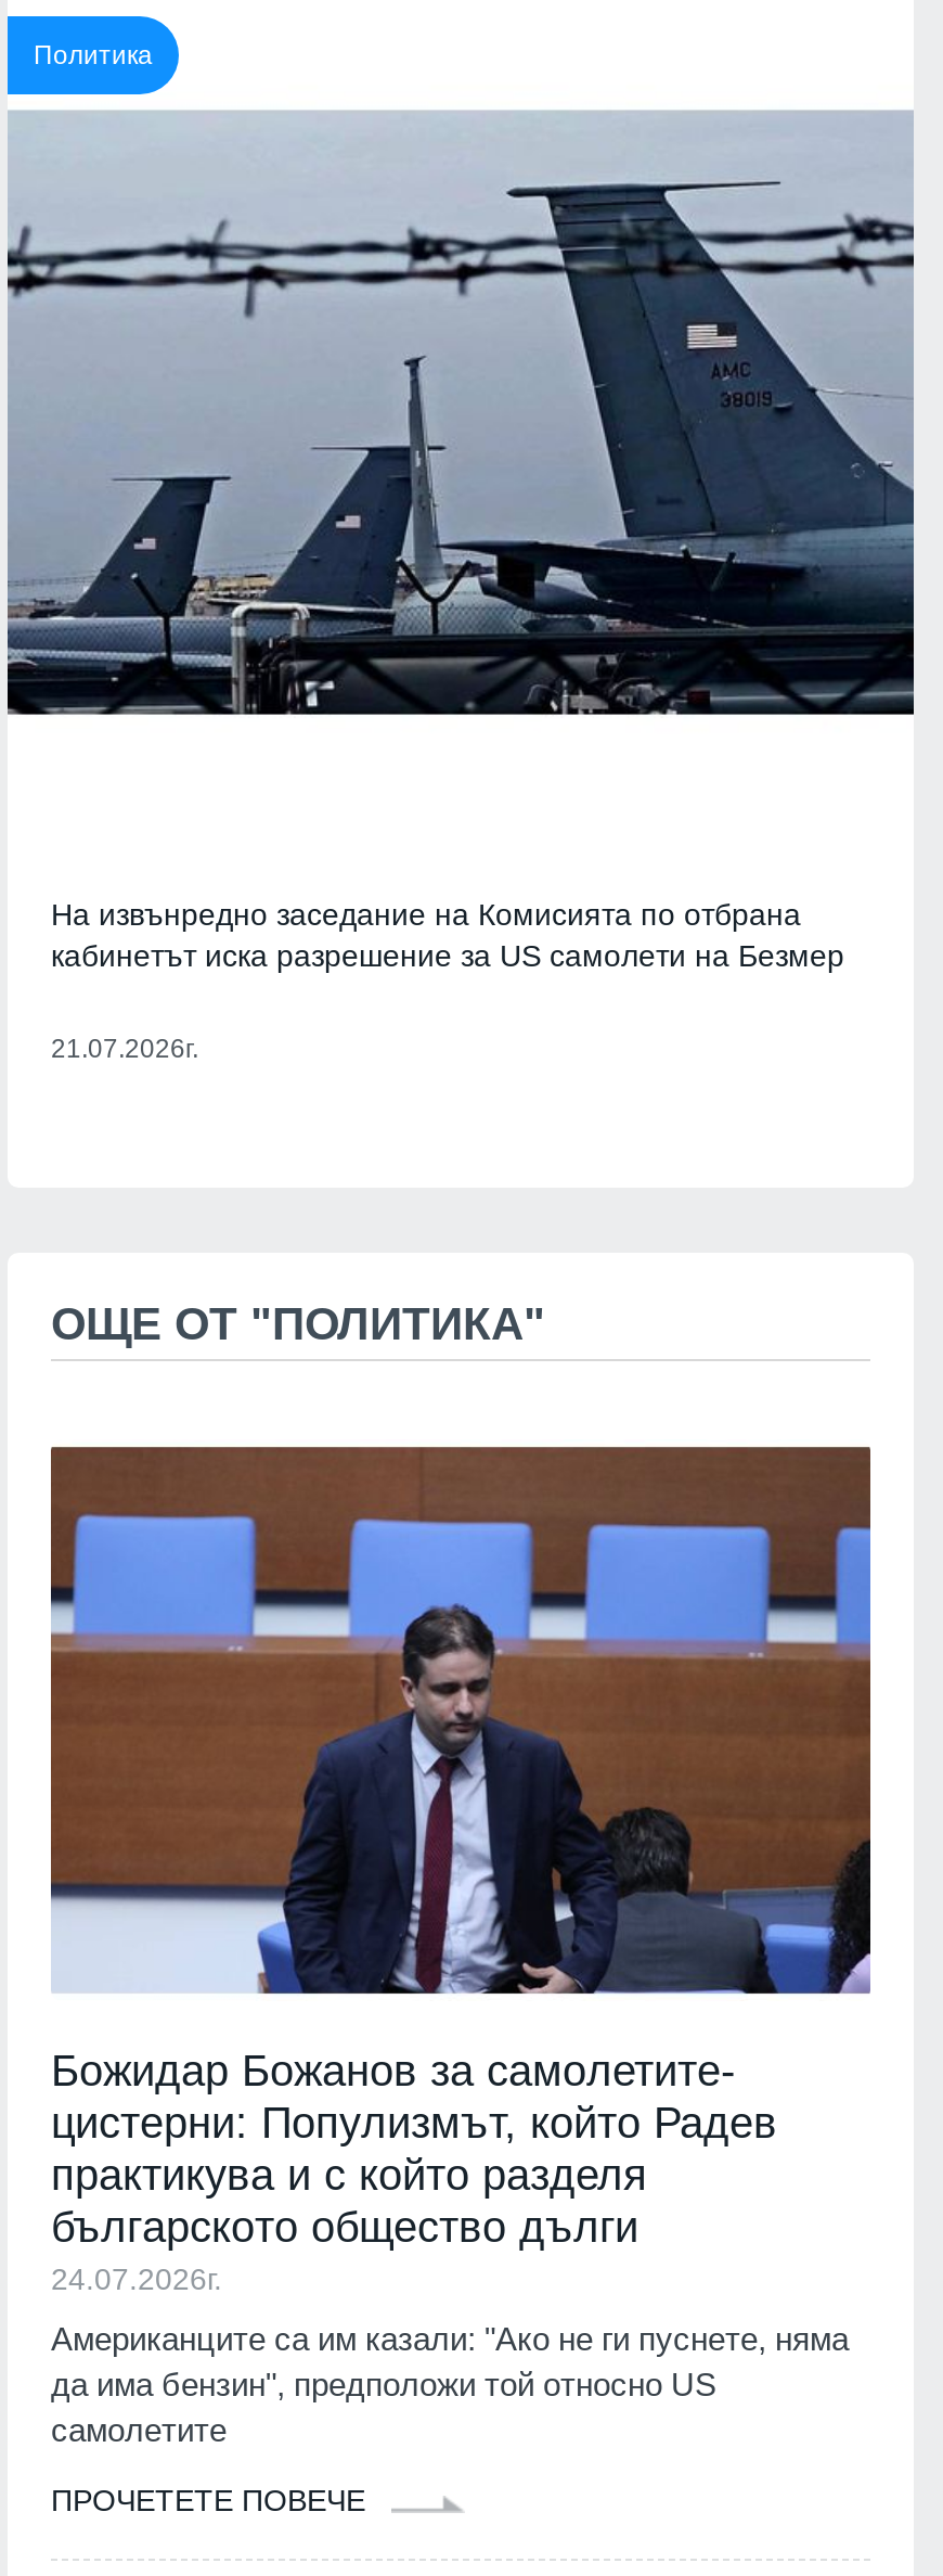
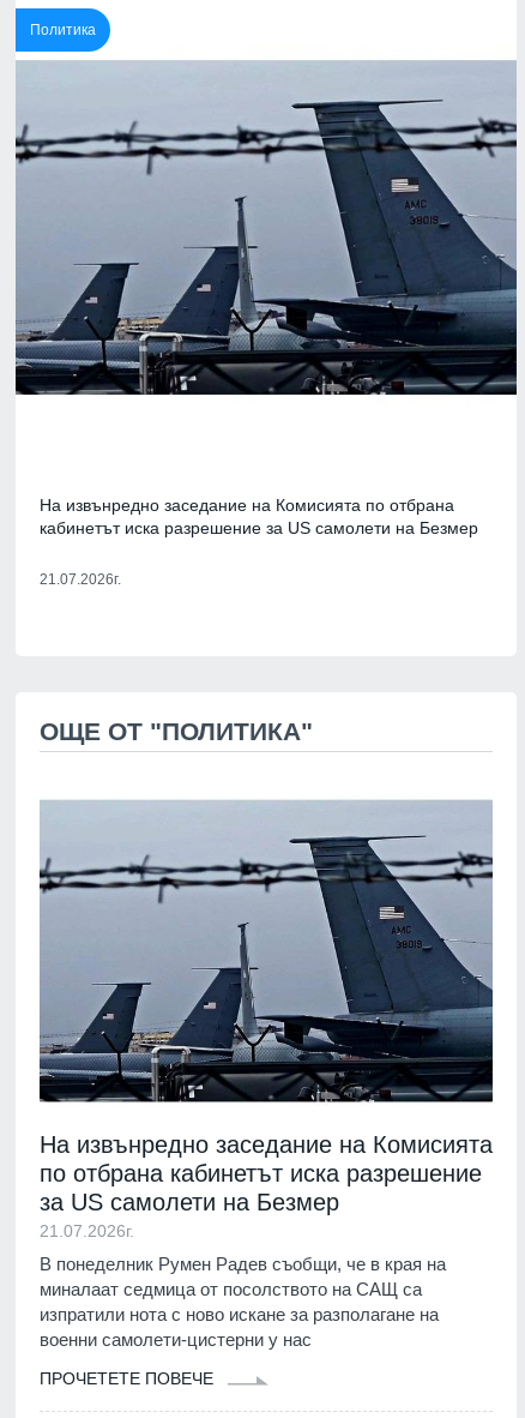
[49,1446,873,2297] [image] | Божидар Божанов за самолетите- | цистерни: Популизмът, който Радев | практикува и с който разделя | българското общество дълги | 24.07.2026г. -> [38,800,494,1241] [image] | На извънредно заседание на Комисията | по отбрана кабинетът иска разрешение | за US самолети на Безмер | 21.07.2026г.
[51,2321,849,2449] Американците са им казали: "Ако не ги пуснете, няма | да има бензин", предположи той относно US | самолетите -> [40,1254,446,1350] В понеделник Румен Радев съобщи, че в края на | миналаат седмица от посолството на САЩ са | изпратили нота с ново искане за разполагане на | военни самолети-цистерни у нас

